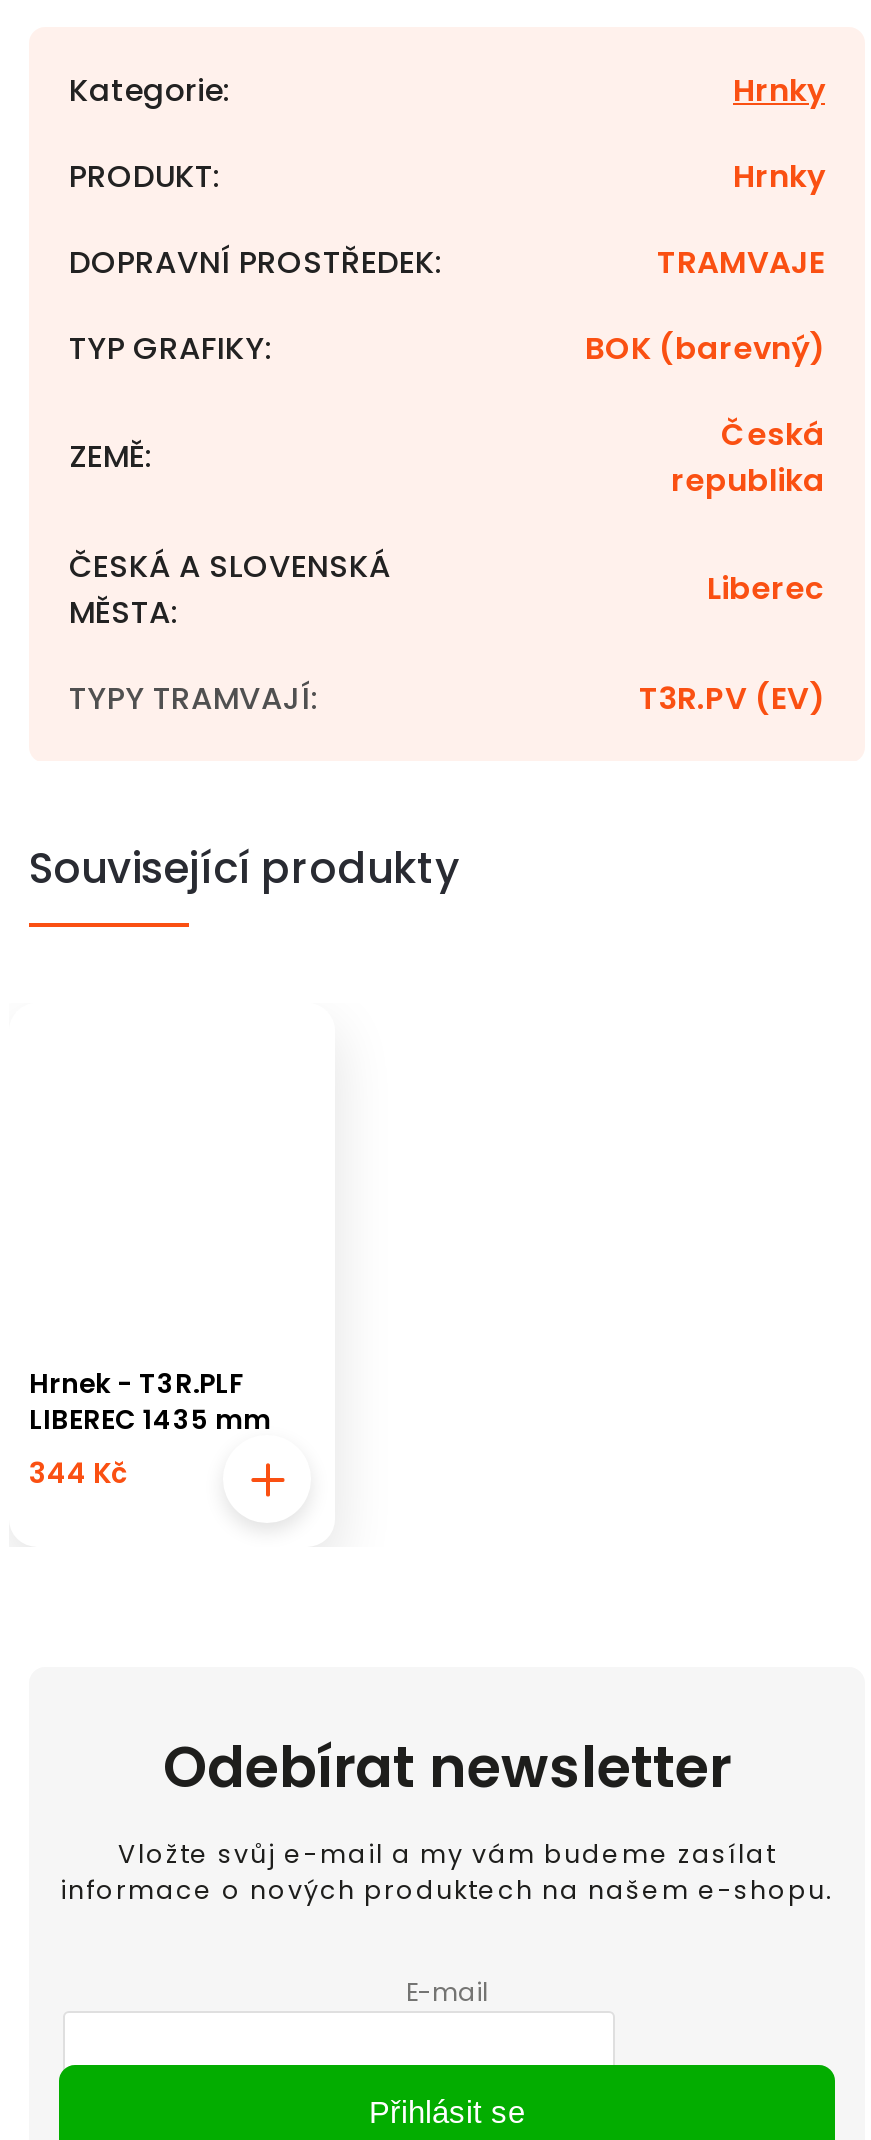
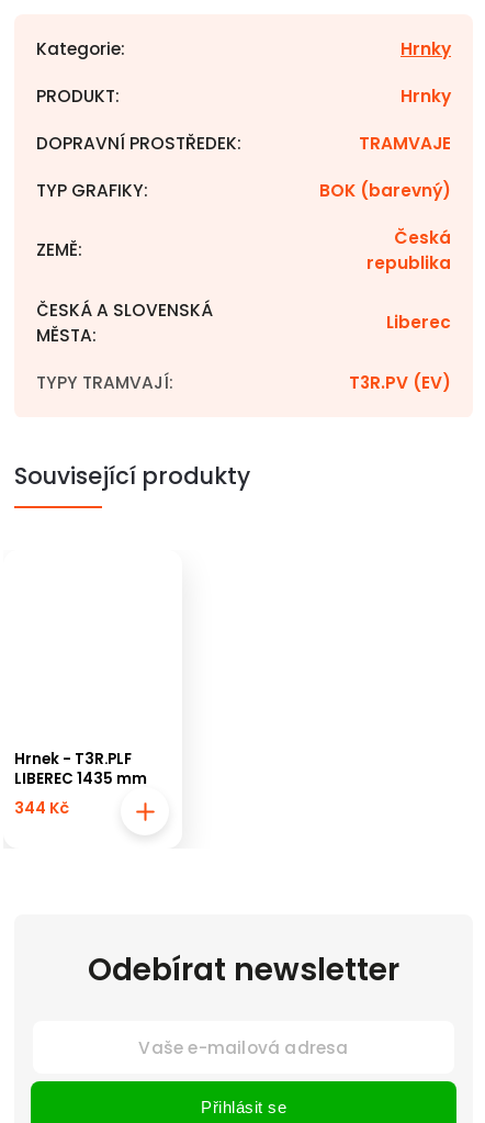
[60,1836,834,2008] Vložte svůj e-mail a my vám budeme zasílat | informace o nových produktech na našem e-shopu. | E-mail -> none

